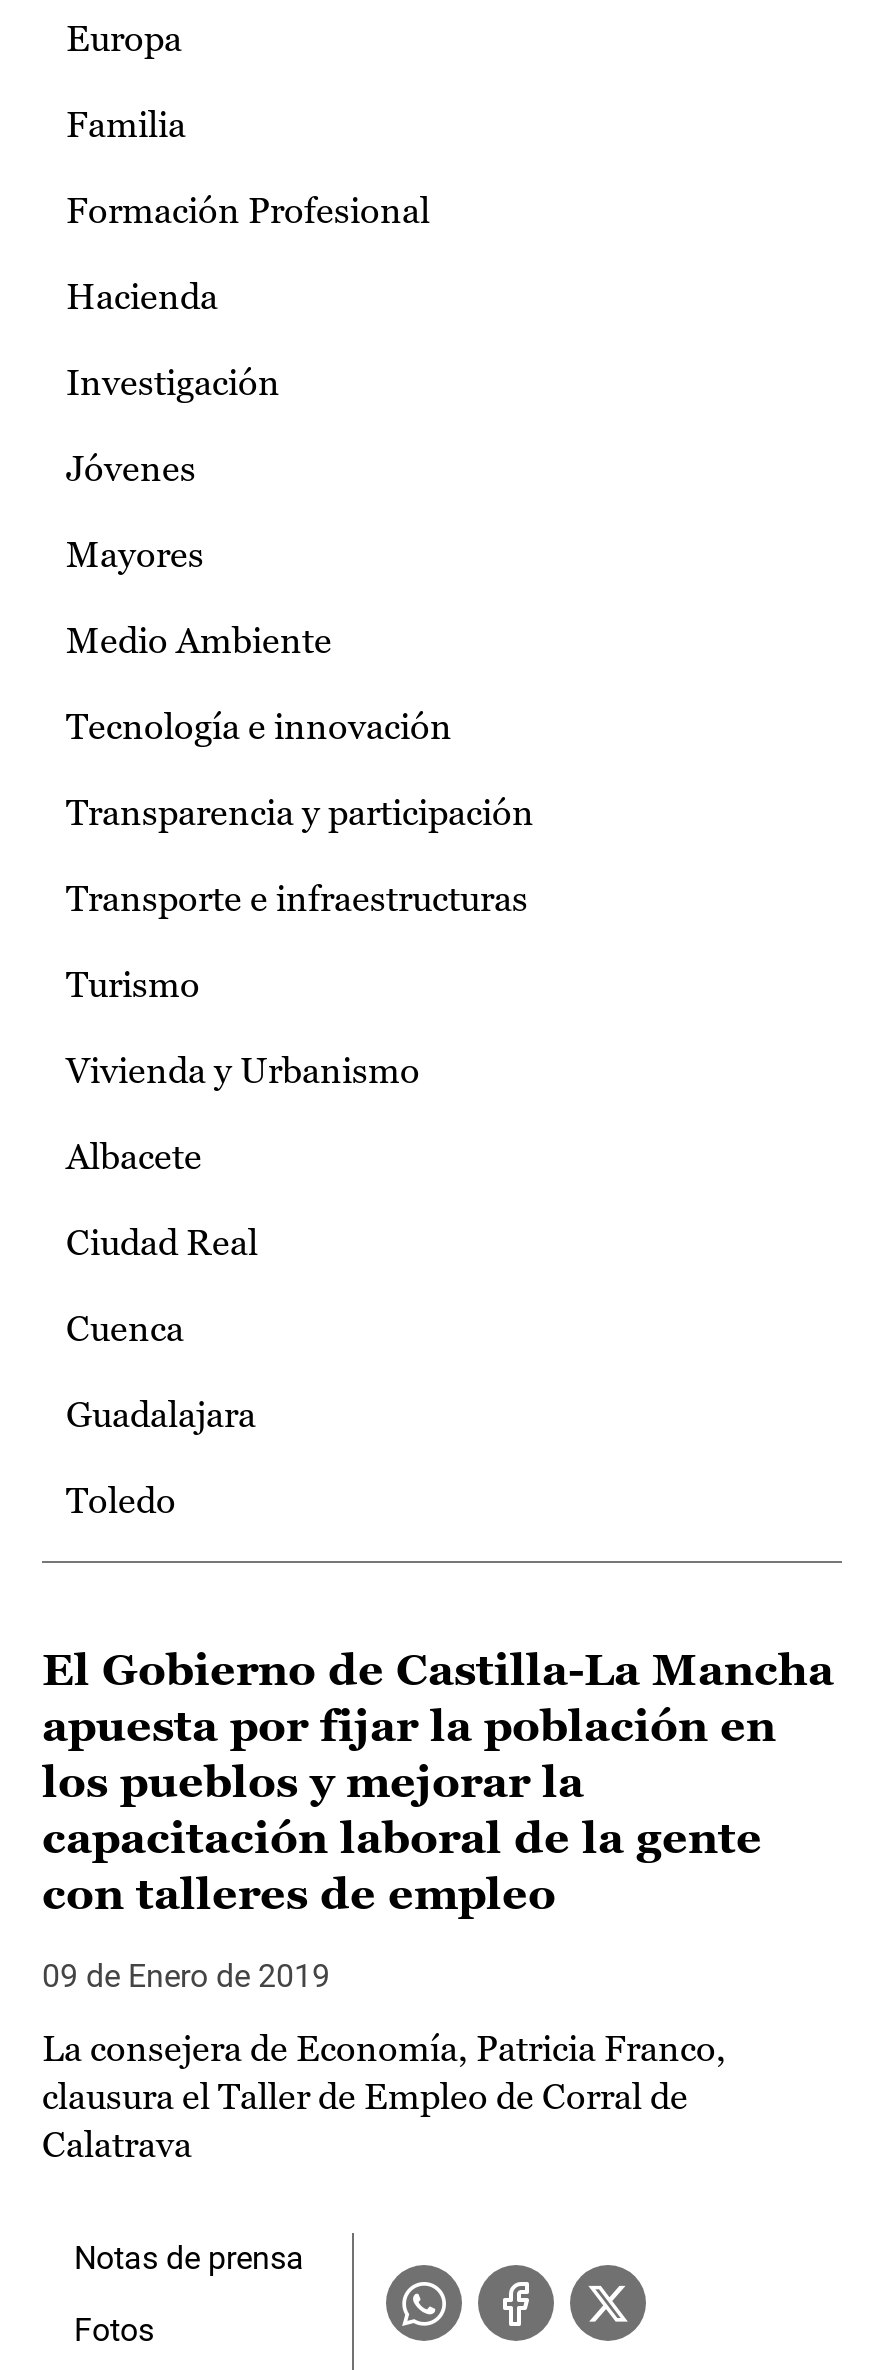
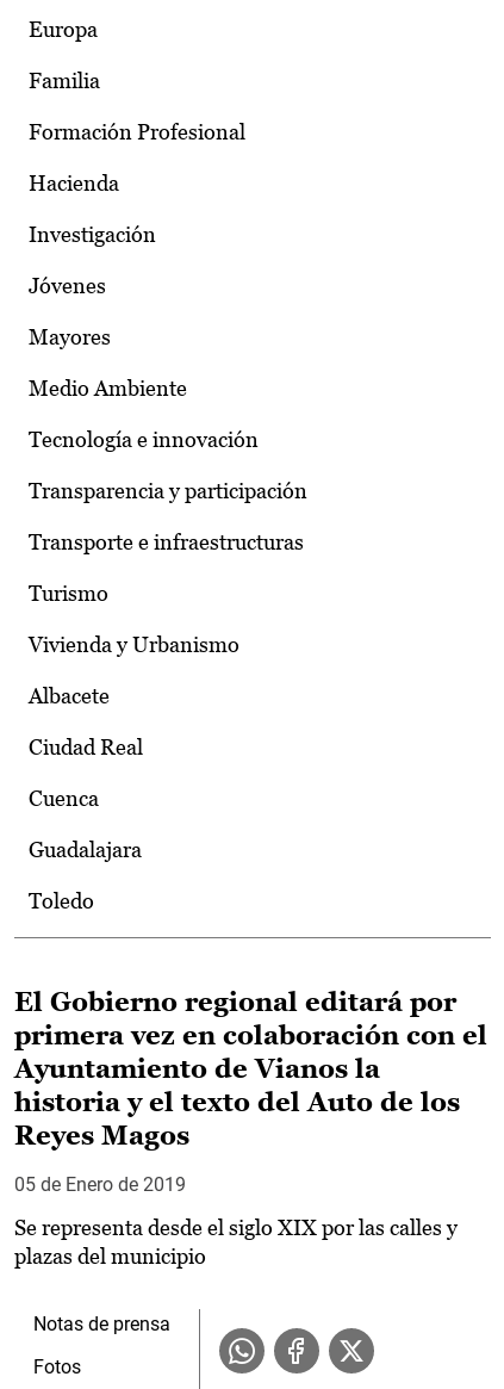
[42,1645,834,1919] El Gobierno de Castilla-La Mancha | apuesta por fijar la población en | los pueblos y mejorar la | capacitación laboral de la gente | con talleres de empleo -> [14,987,487,1151] El Gobierno regional editará por | primera vez en colaboración con el | Ayuntamiento de Vianos la | historia y el texto del Auto de los | Reyes Magos
[42,1957,330,1995] 09 de Enero de 2019 -> [14,1173,186,1196] 05 de Enero de 2019
[42,2027,726,2165] La consejera de Economía, Patricia Franco, | clausura el Taller de Empleo de Corral de | Calatrava -> [14,1215,458,1269] Se representa desde el siglo XIX por las calles y | plazas del municipio

